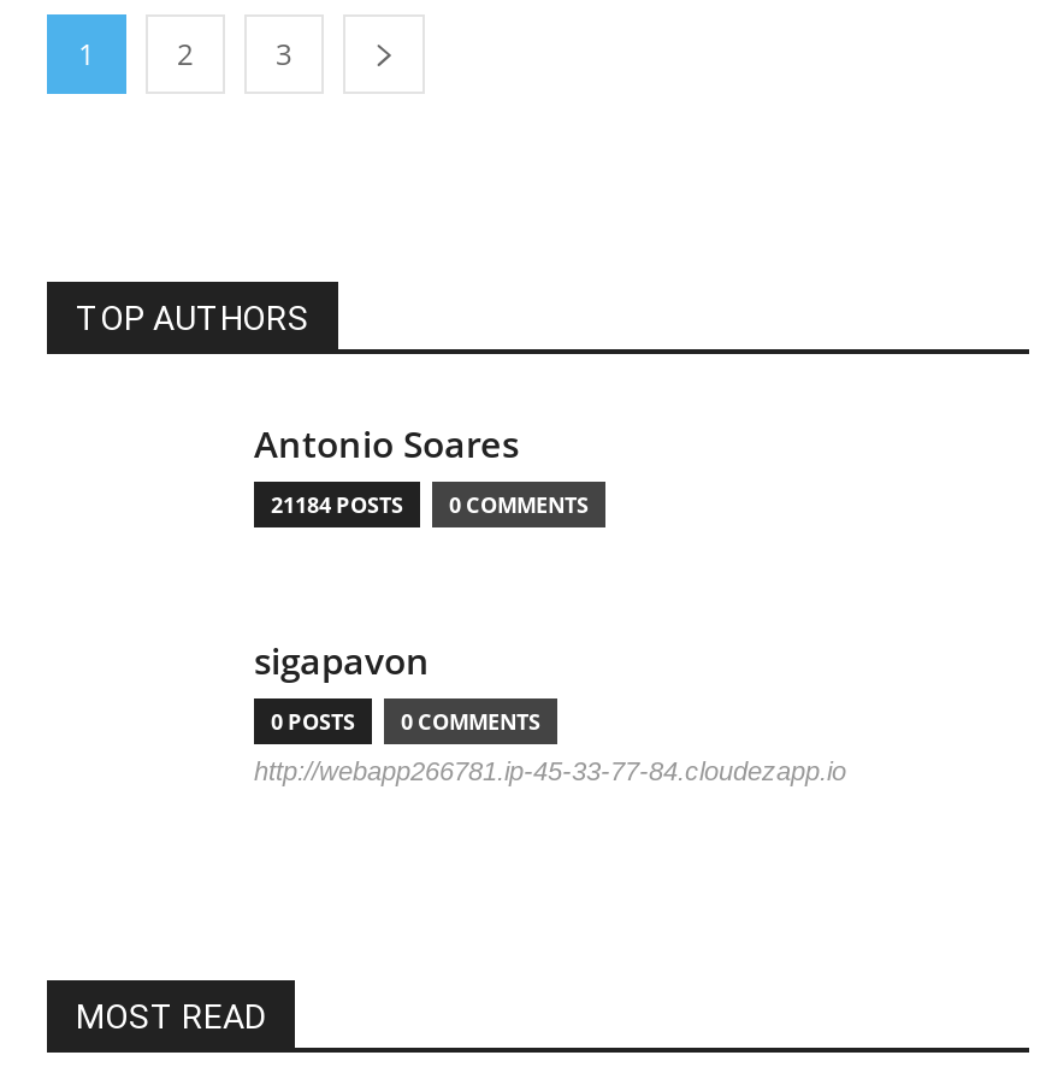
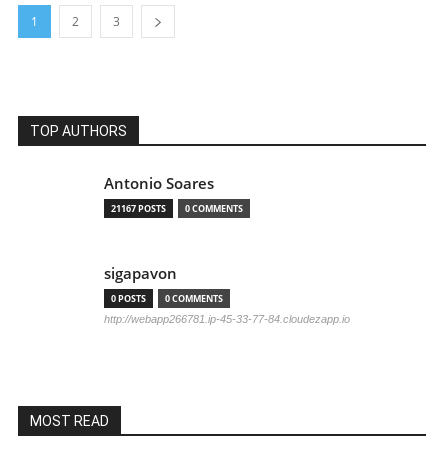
[271,489,589,520] 21184 POSTS 0 COMMENTS -> [111,202,243,215] 21167 POSTS 0 COMMENTS

